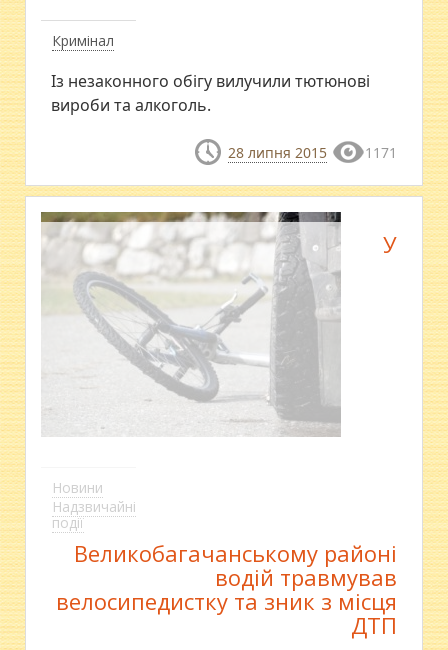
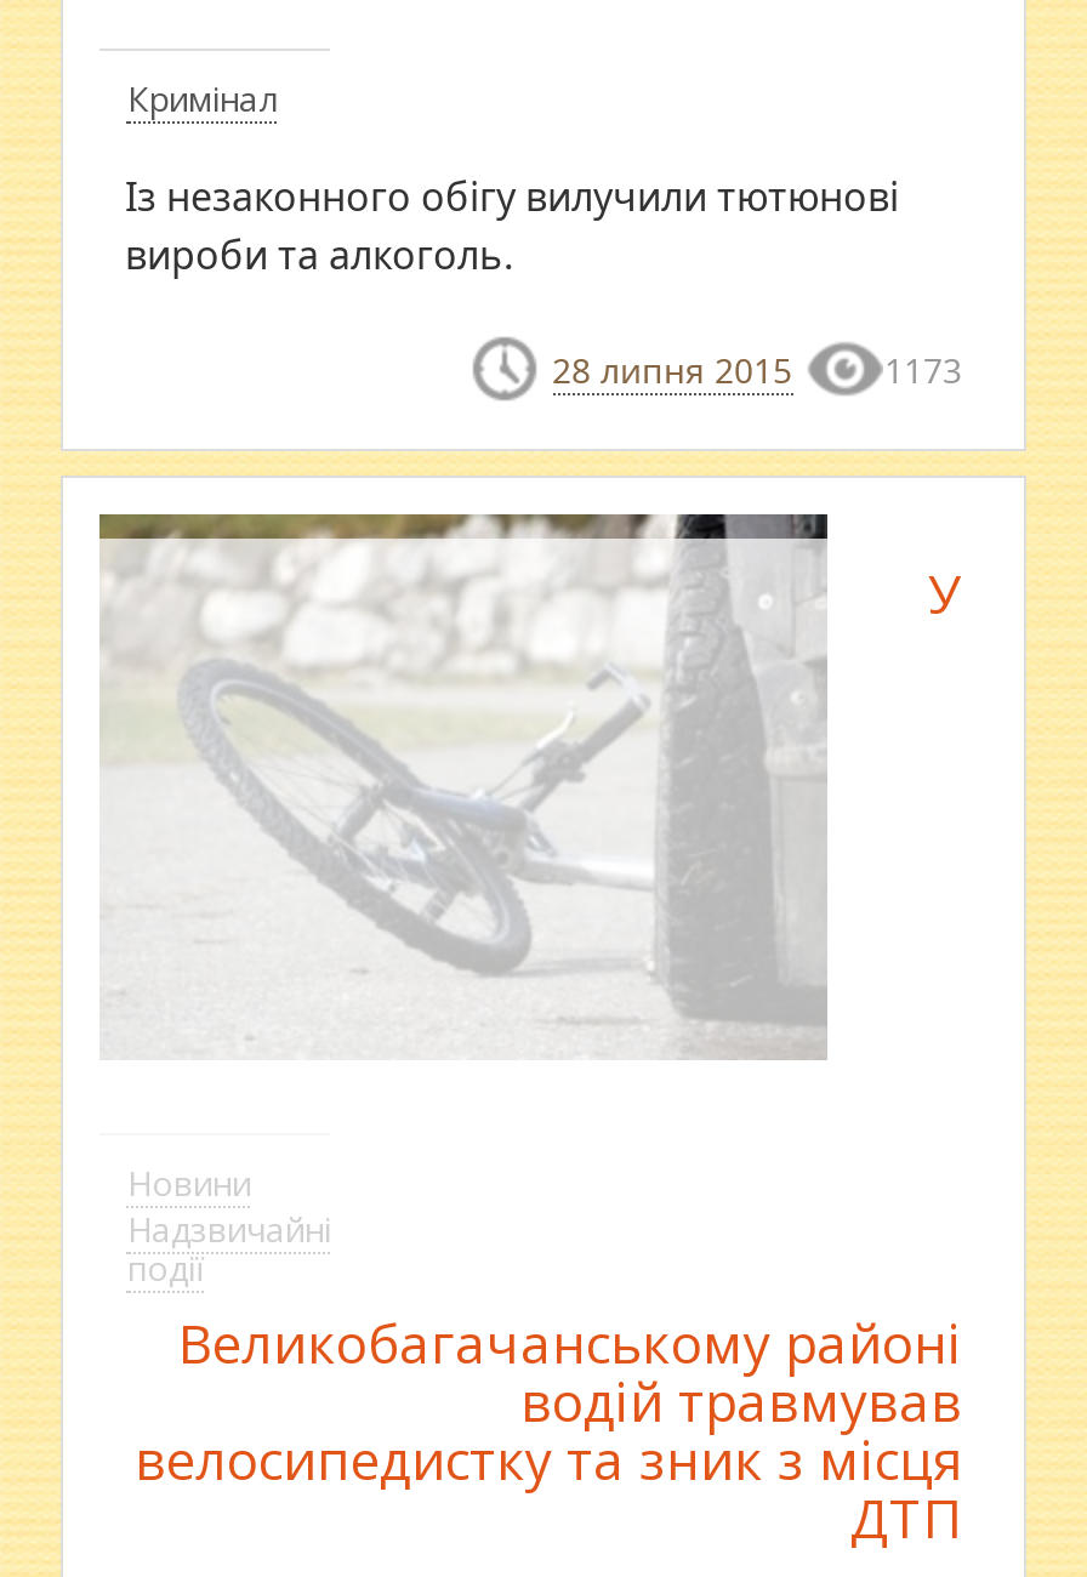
[227,142,396,161] 28 липня 2015 1171 -> [552,346,962,392] 28 липня 2015 1173

